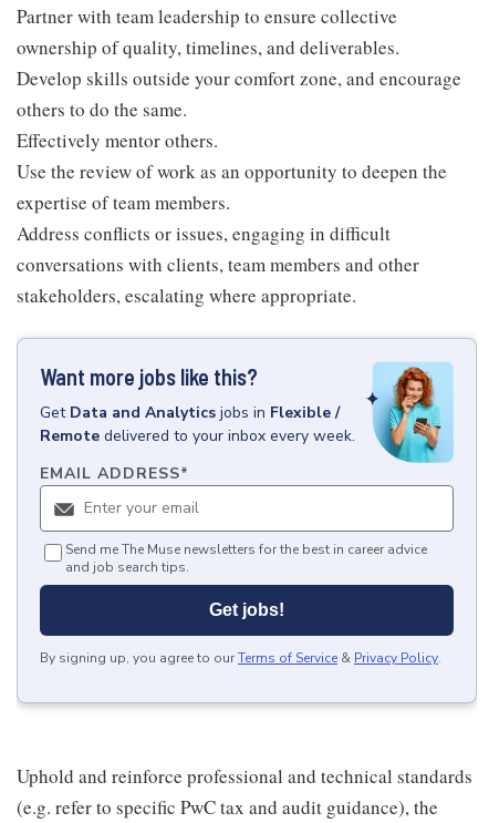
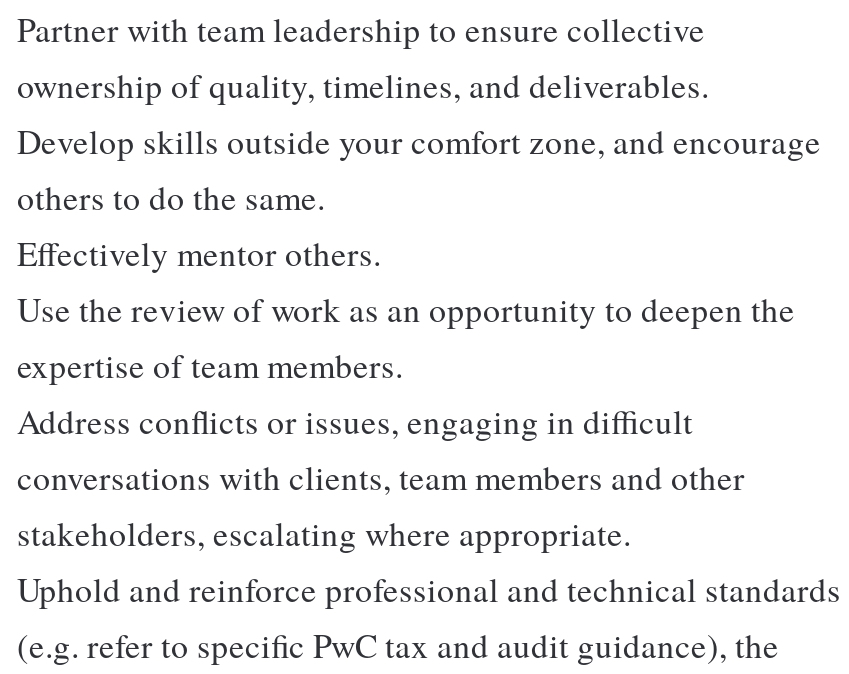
[17,338,477,707] [image] | Want more jobs like this? | Get Data and Analytics jobs in Flexible / | Remote delivered to your inbox every week. | EMAIL ADDRESS* -> none
[40,541,441,667] Send me The Muse newsletters for the best in career advice | and job search tips. | Get jobs! | By signing up, you agree to our Terms of Service & Privacy Policy. -> none

